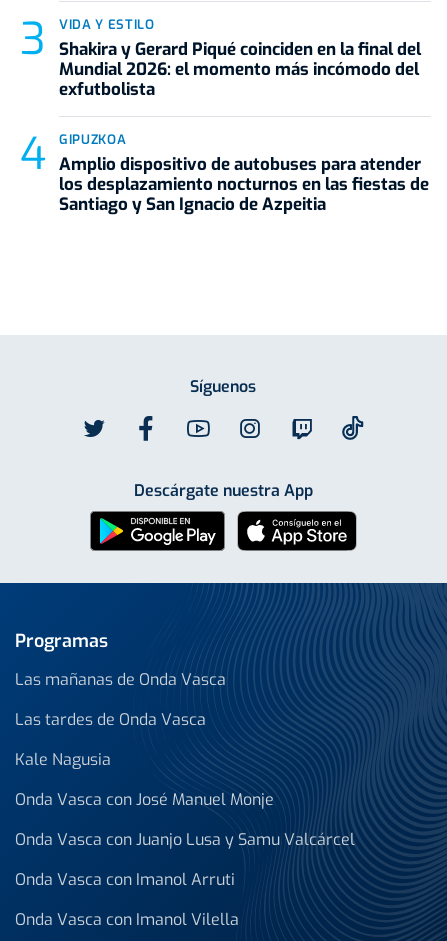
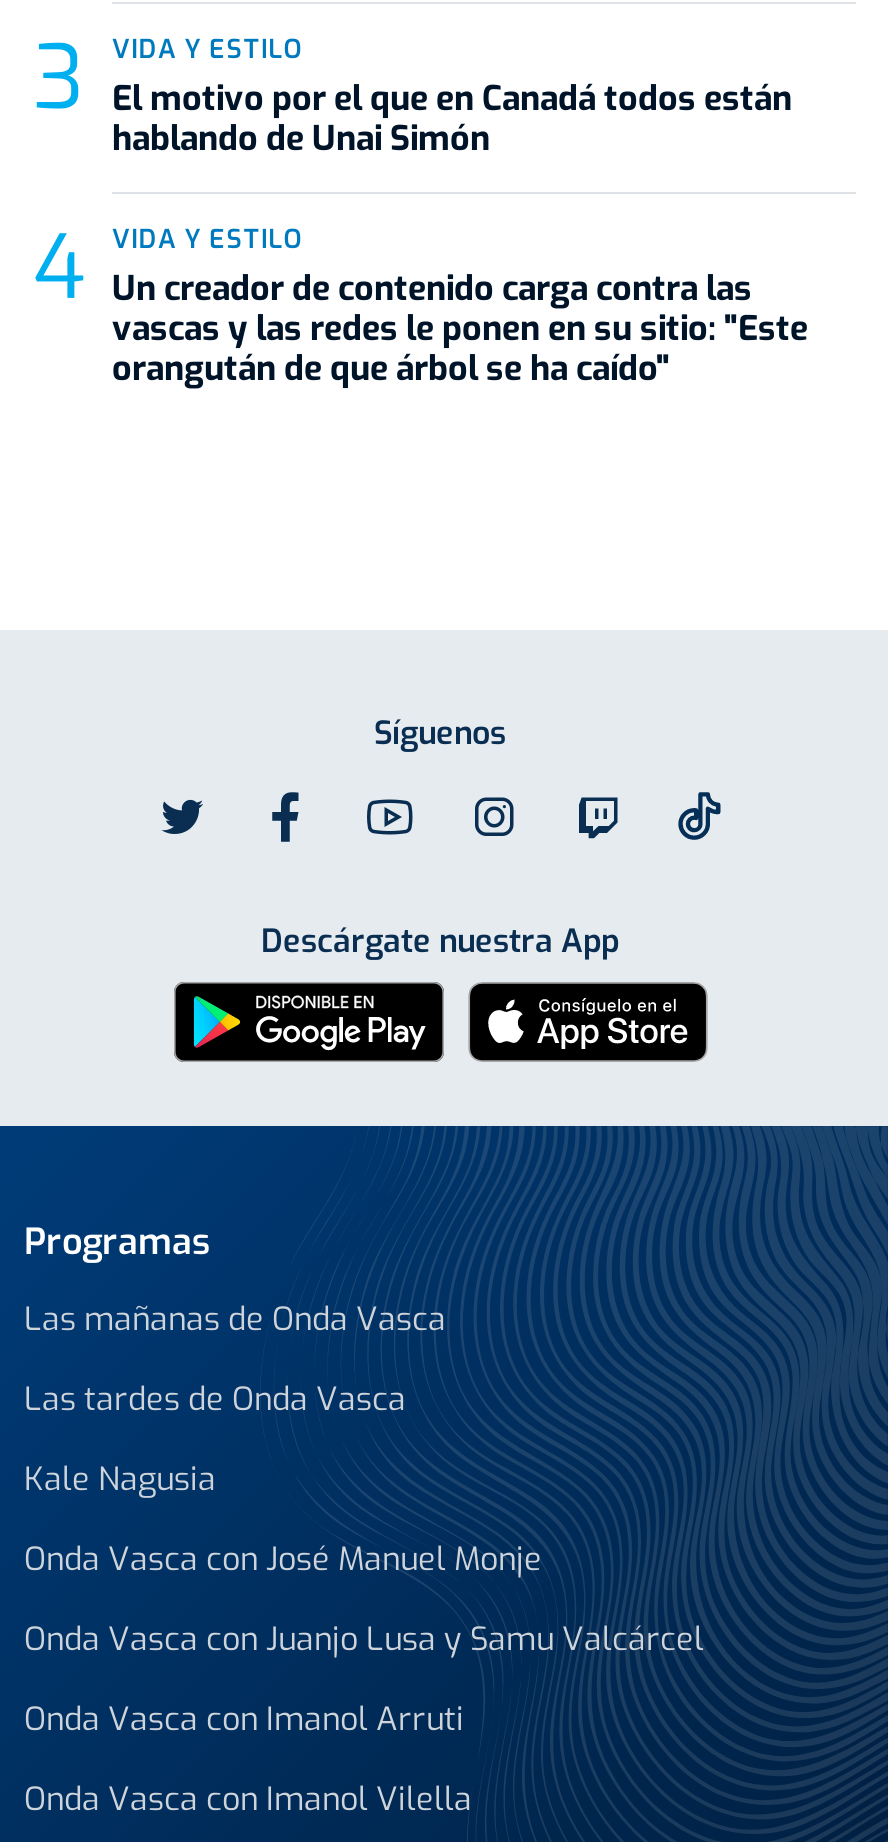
[59,38,421,101] Shakira y Gerard Piqué coinciden en la final del | Mundial 2026: el momento más incómodo del | exfutbolista -> [112,76,792,162] El motivo por el que en Canadá todos están | hablando de Unai Simón
[59,131,429,216] GIPUZKOA | Amplio dispositivo de autobuses para atender | los desplazamiento nocturnos en las fiestas de | Santiago y San Ignacio de Azpeitia -> [112,222,808,392] VIDA Y ESTILO | Un creador de contenido carga contra las | vascas y las redes le ponen en su sitio: "Este | orangután de que árbol se ha caído"

